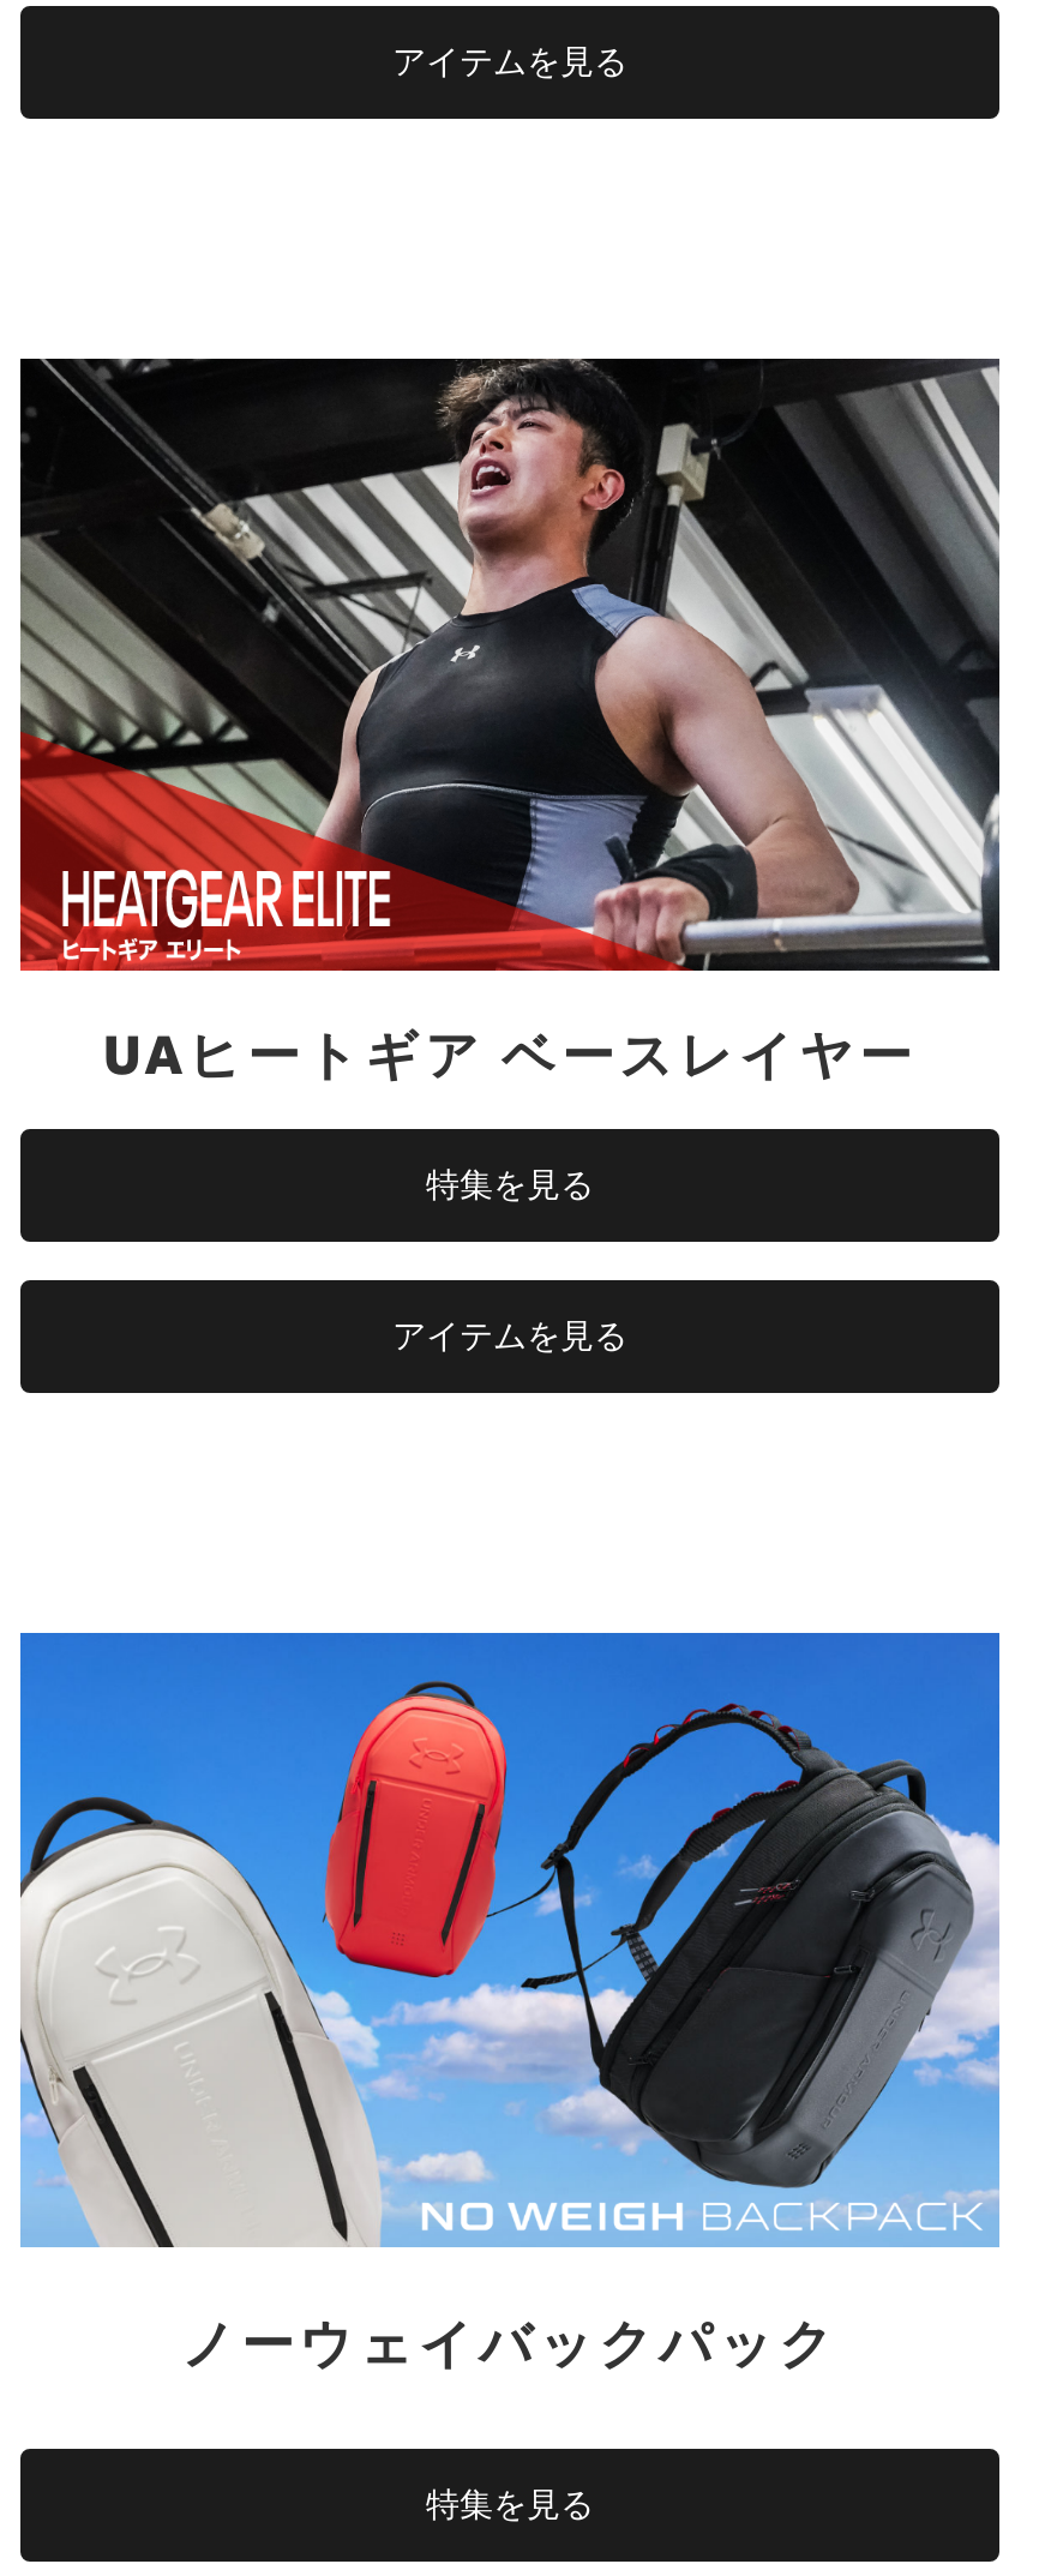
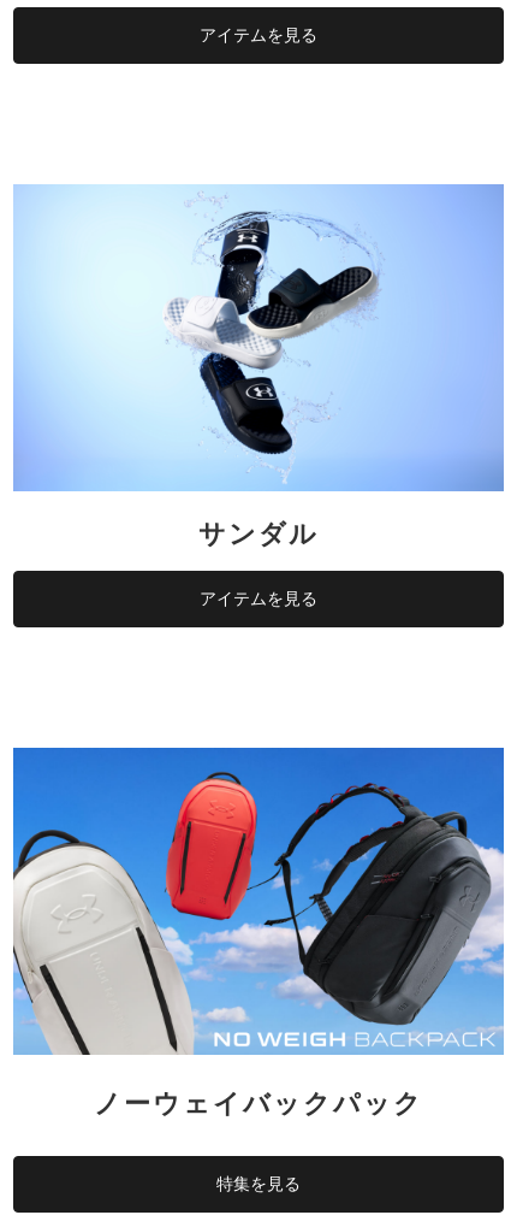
[18,356,1002,1204] [image] | UAヒートギア ベースレイヤー | 特集を見る -> [12,184,505,549] [image] | サンダル

